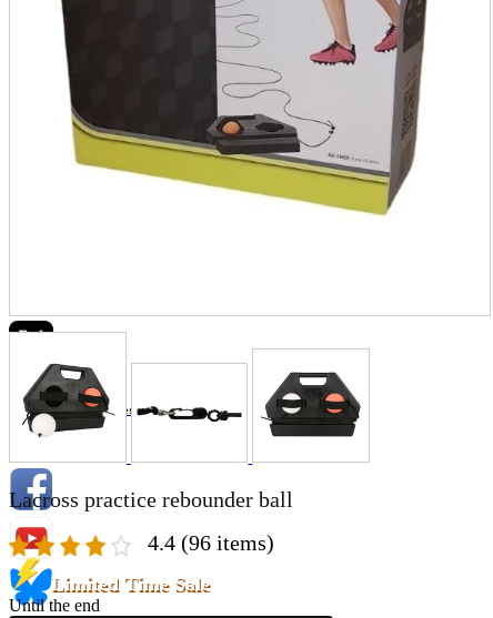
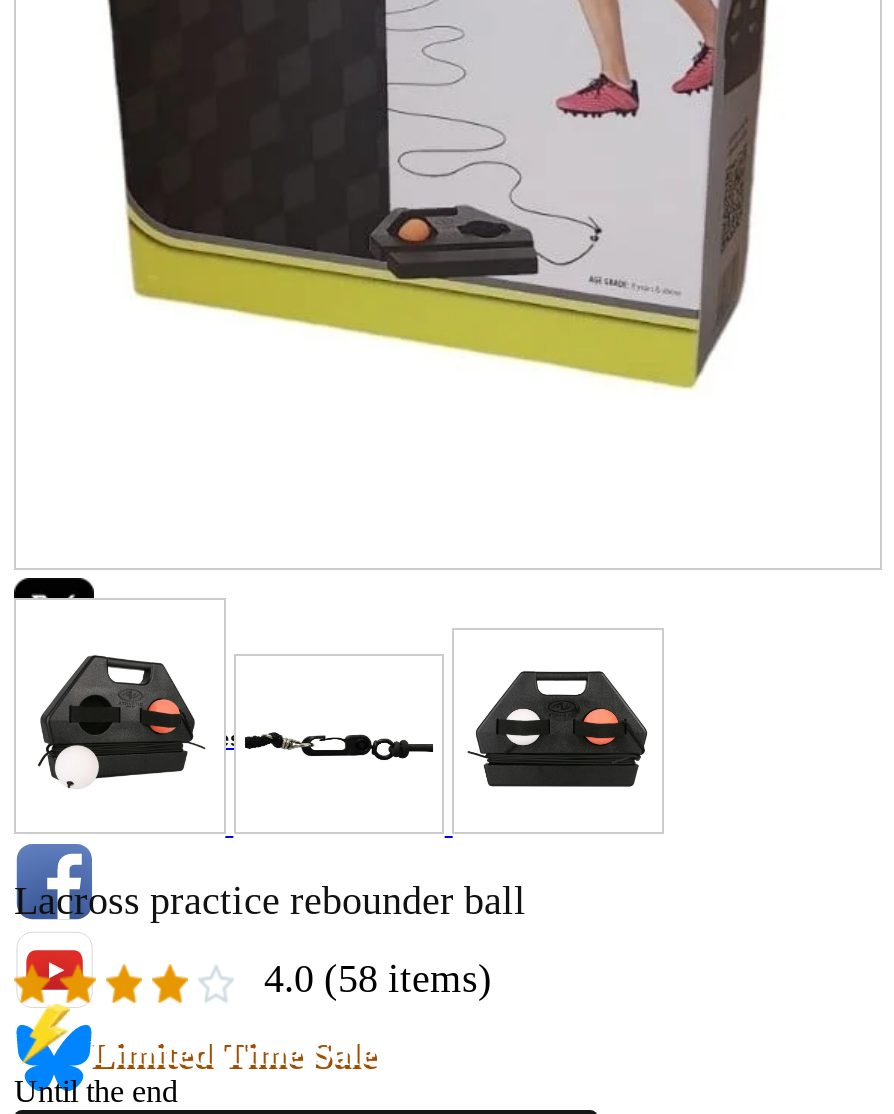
[142,531,274,555] 4.4 (96 items) -> [254,956,492,1000] 4.0 (58 items)

